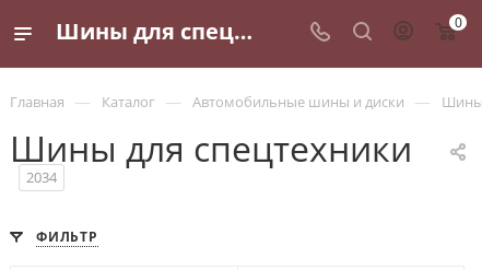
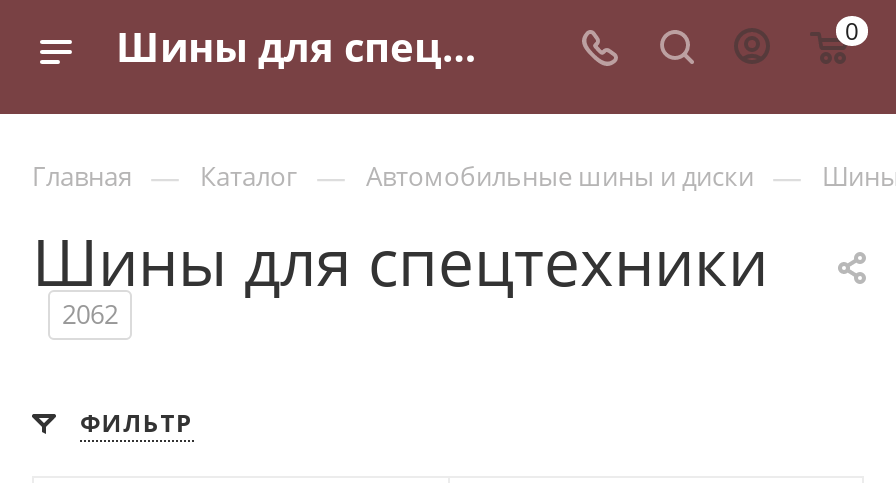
[26,167,57,187] 2034 -> [62,296,118,332] 2062

